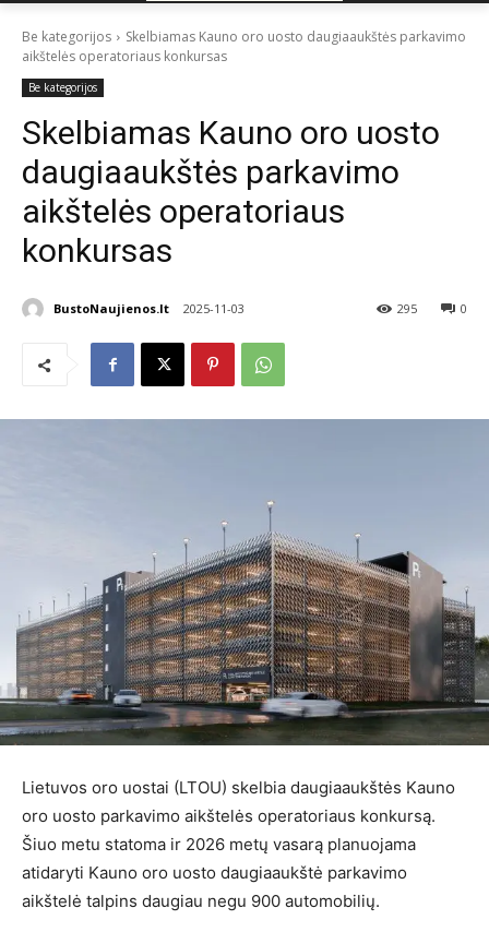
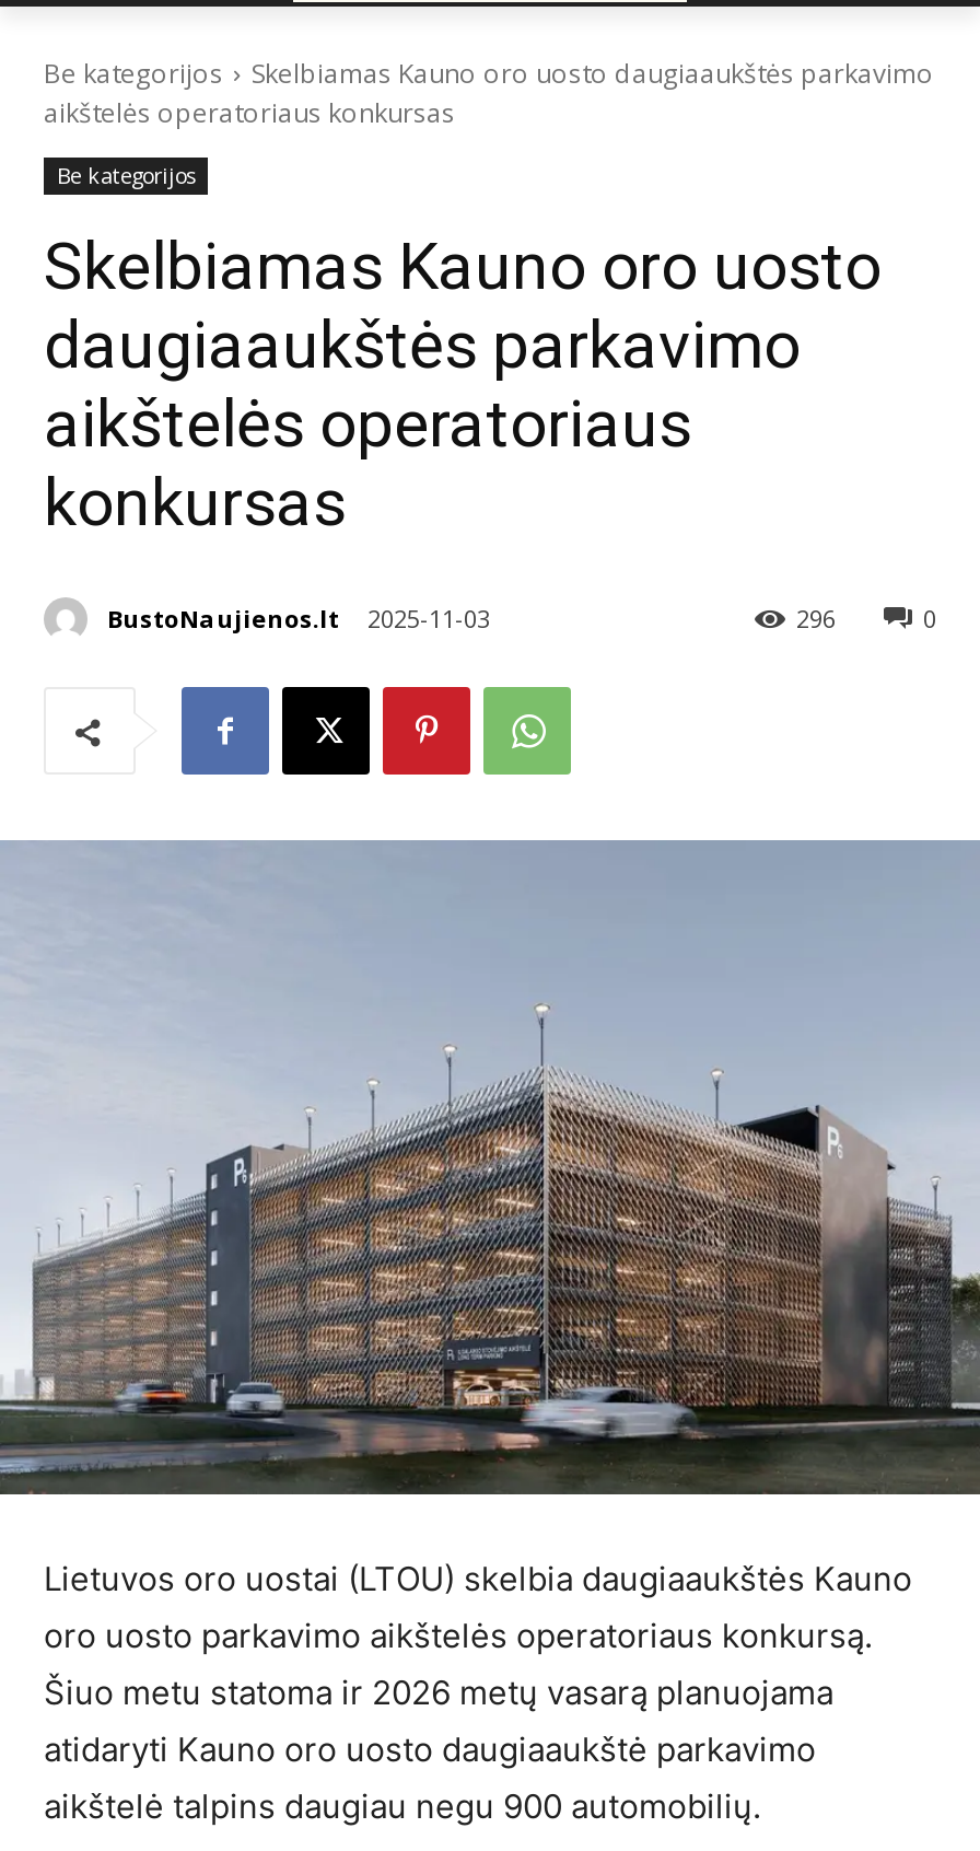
[397,300,417,317] 295 -> [796,602,836,635] 296

